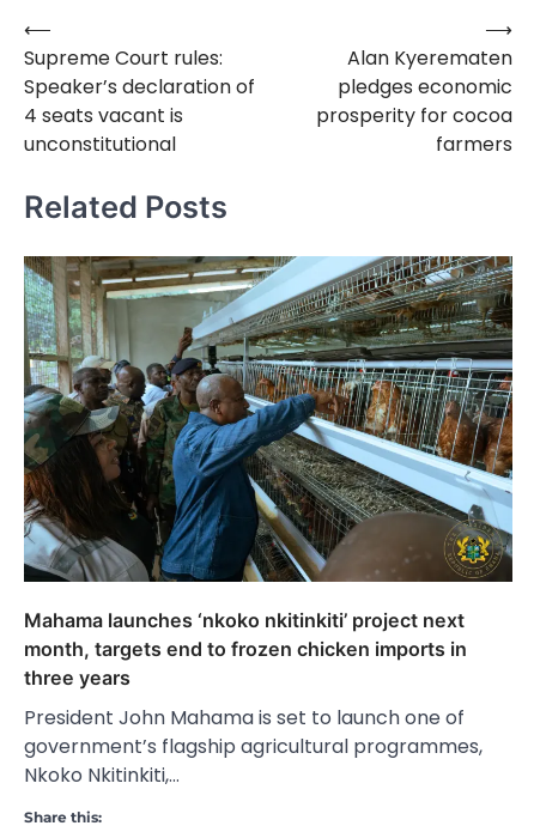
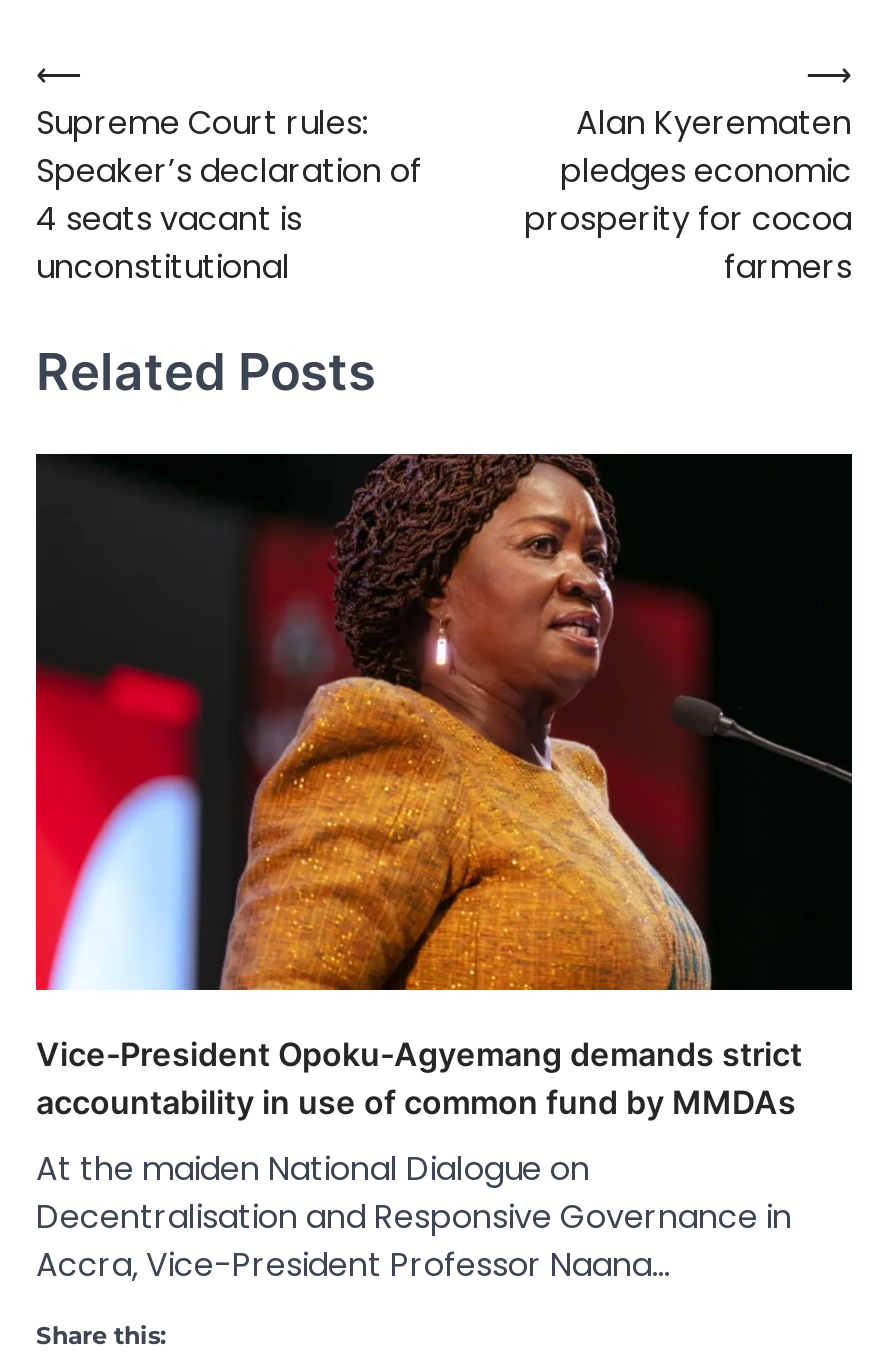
[23,255,514,689] [image] | Mahama launches ‘nkoko nkitinkiti’ project next | month, targets end to frozen chicken imports in | three years -> [34,452,854,1121] [image] | Vice-President Opoku-Agyemang demands strict | accountability in use of common fund by MMDAs
[24,703,483,788] President John Mahama is set to launch one of | government’s flagship agricultural programmes, | Nkoko Nkitinkiti,… -> [36,1145,792,1287] At the maiden National Dialogue on | Decentralisation and Responsive Governance in | Accra, Vice-President Professor Naana…

